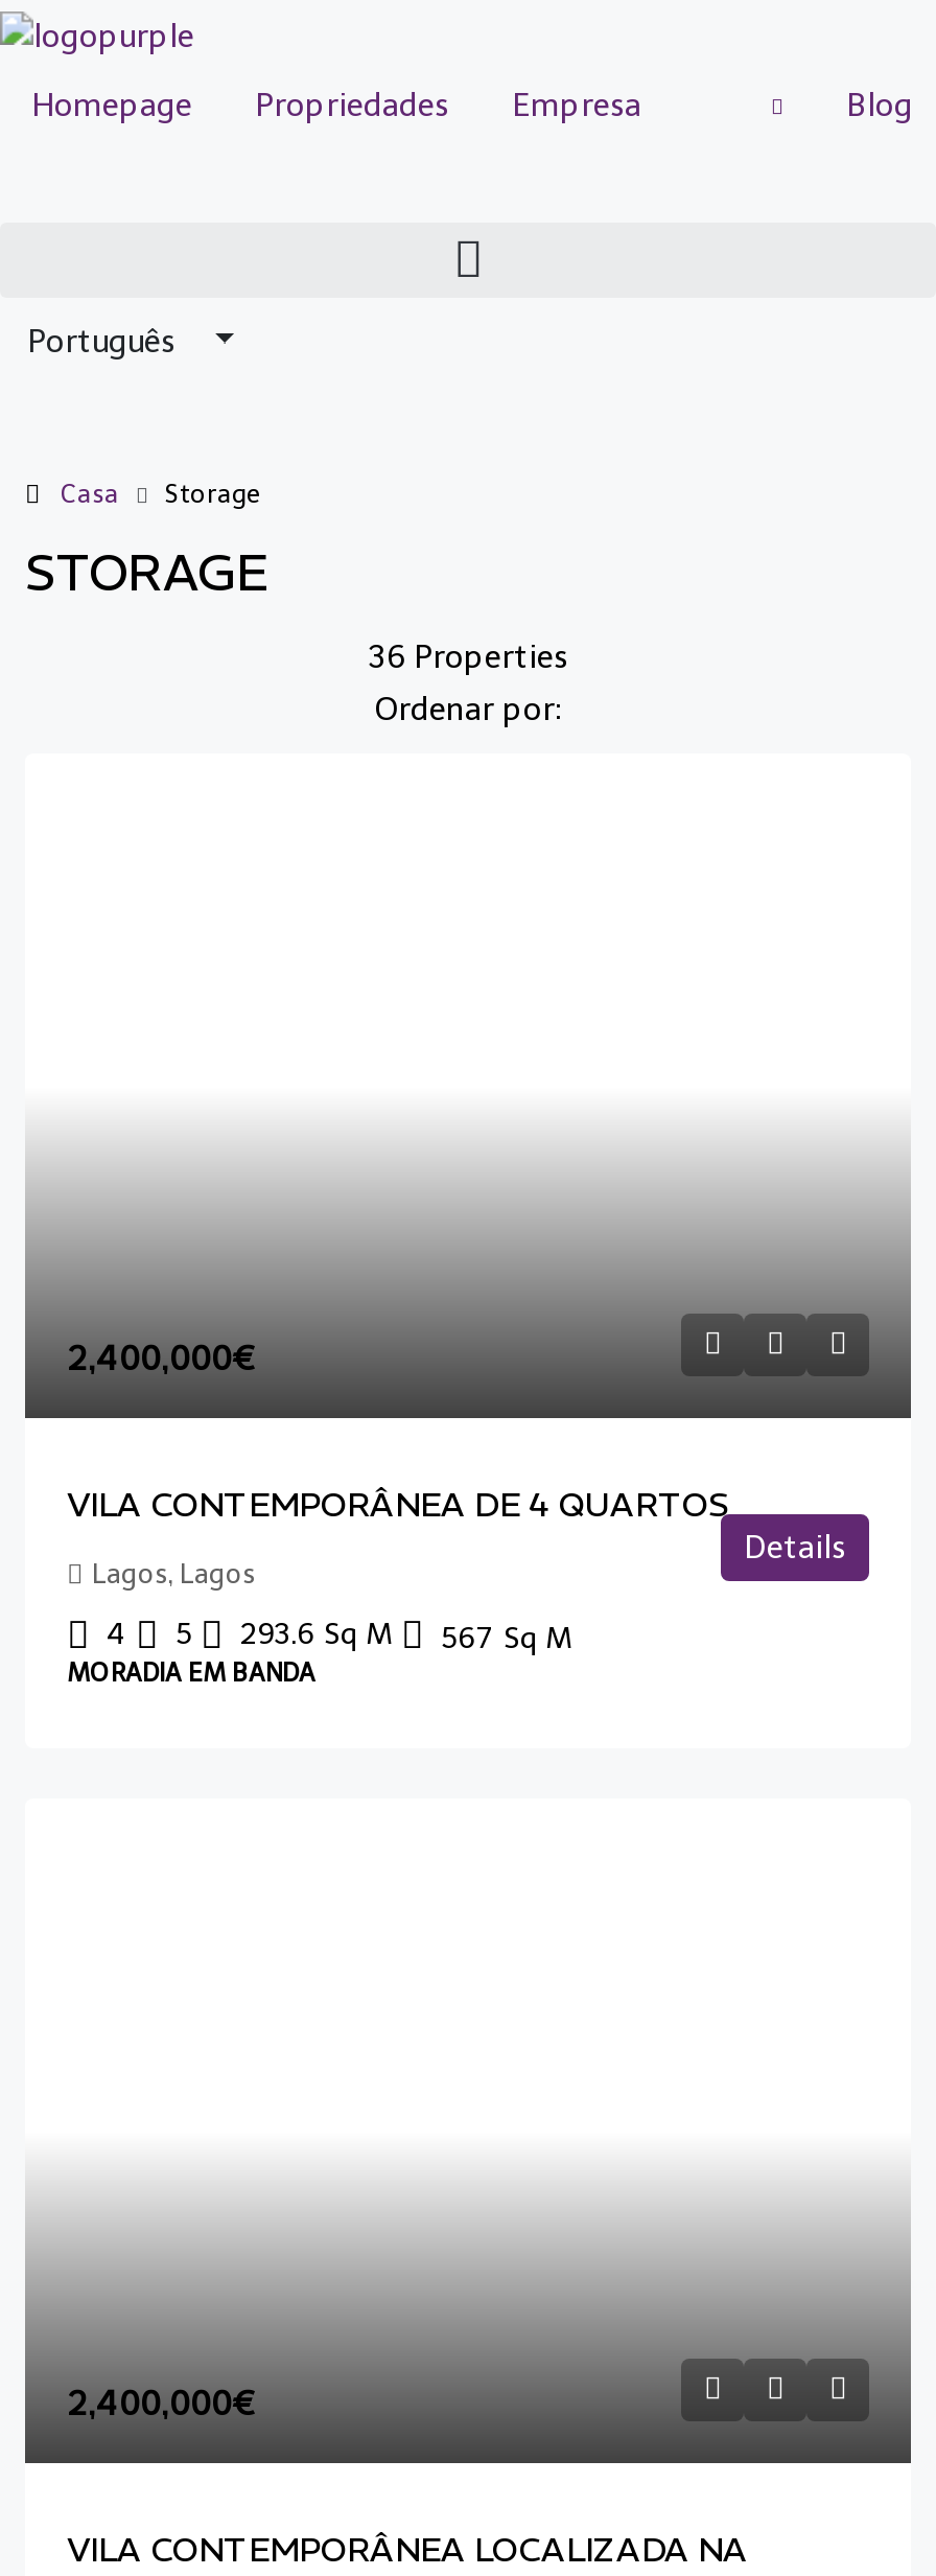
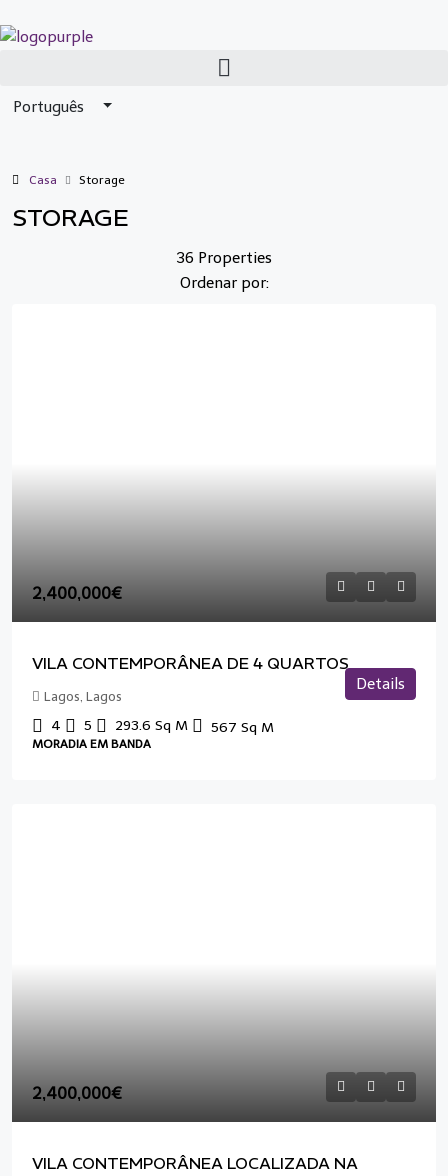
[31,86,913,124] Homepage | Propriedades | Empresa | Blog -> none

